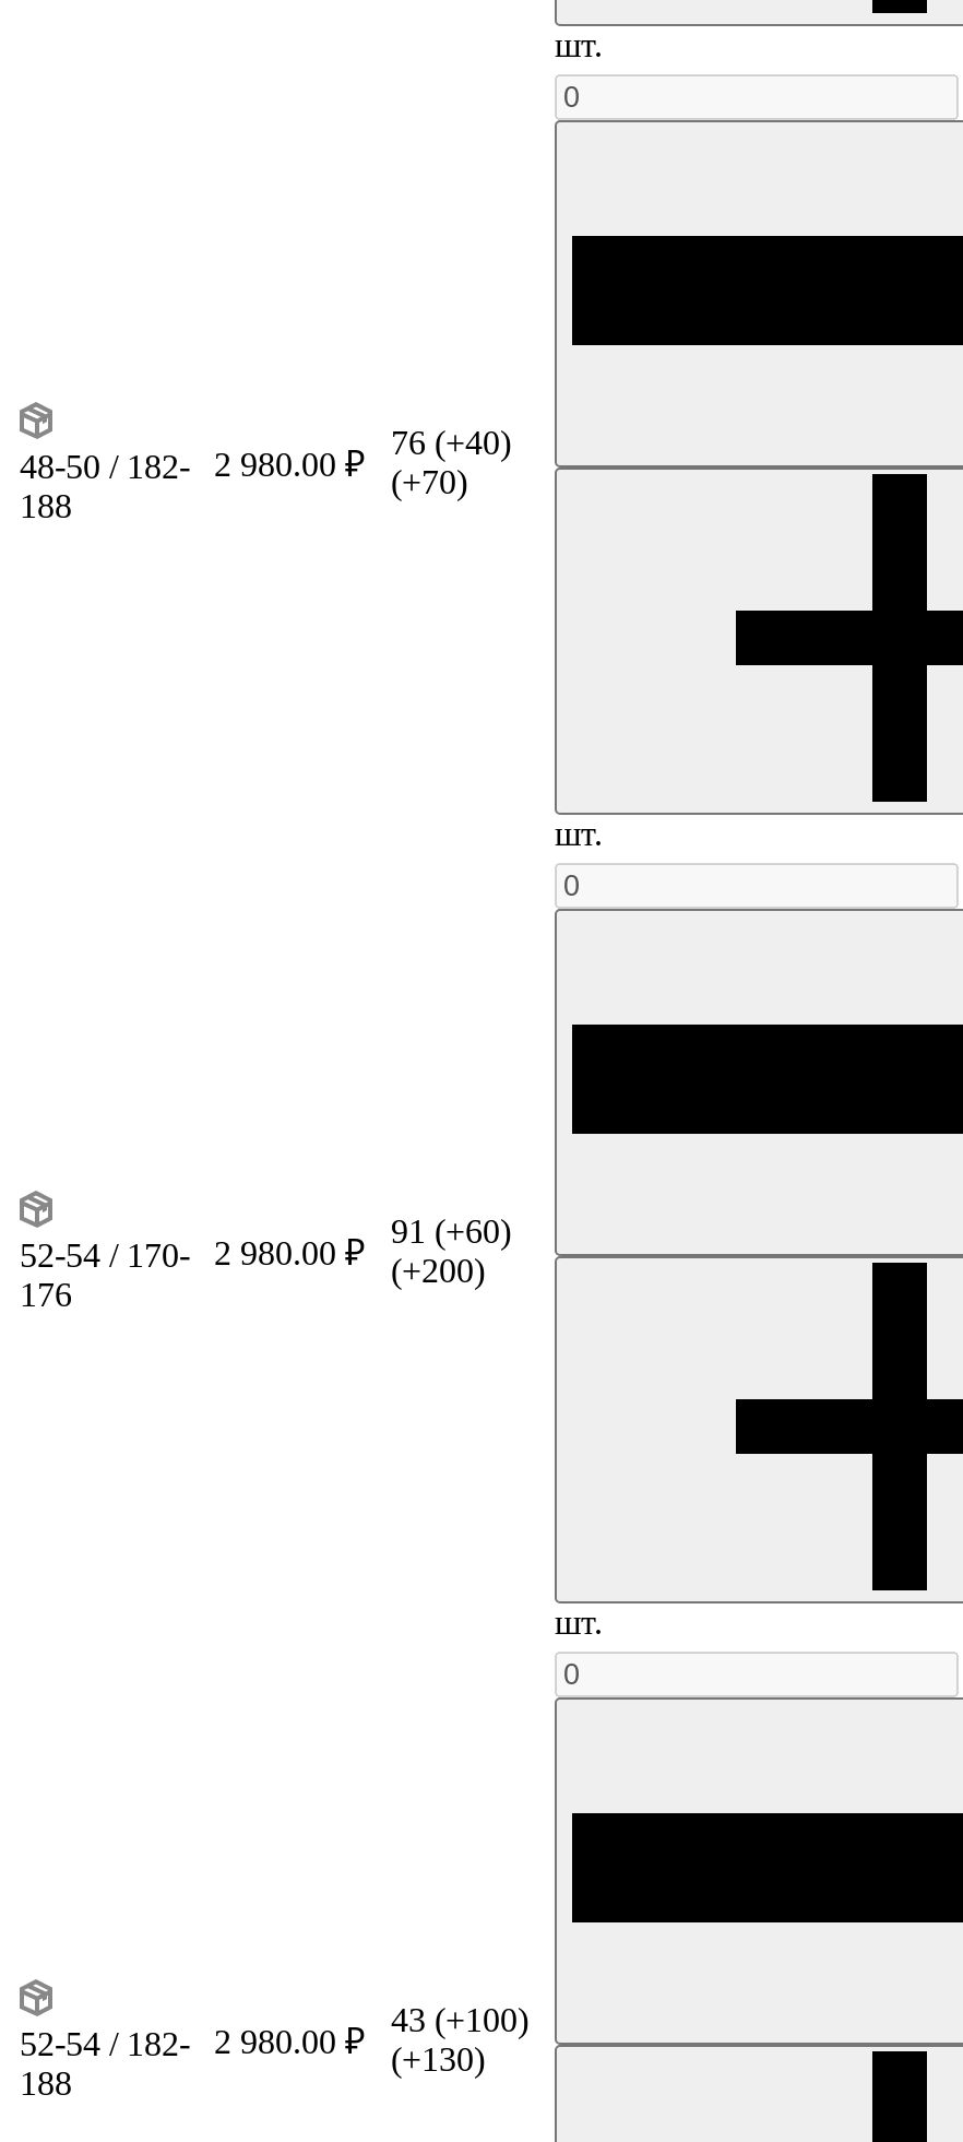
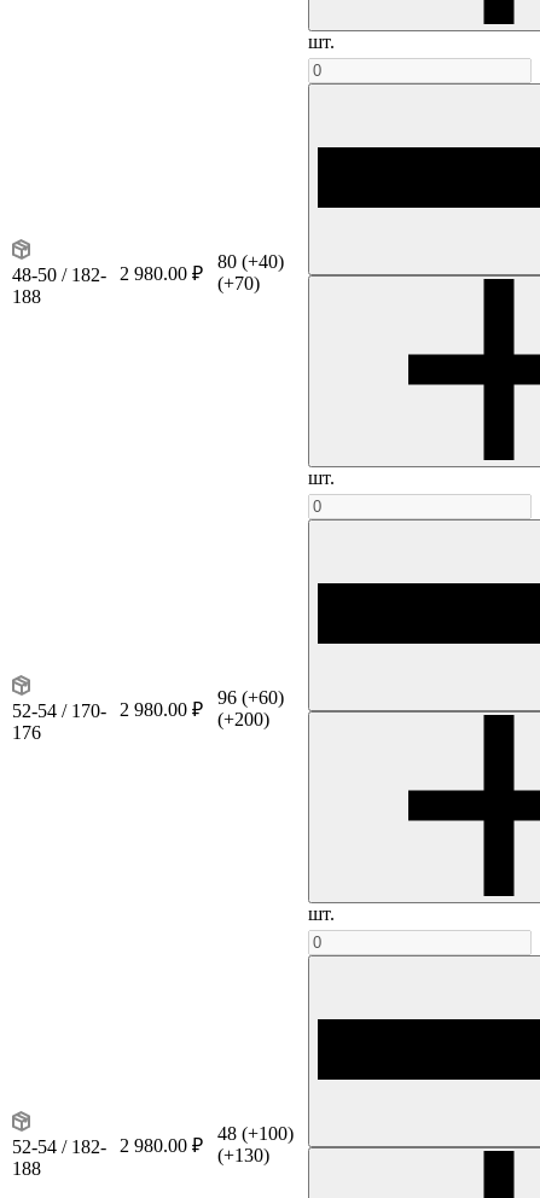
[391,424,511,461] 76 (+40) -> [217,251,284,272] 80 (+40)
[391,1212,511,1249] 91 (+60) -> [217,687,284,708] 96 (+60)
[391,2001,528,2038] 43 (+100) -> [217,1123,294,1144] 48 (+100)

